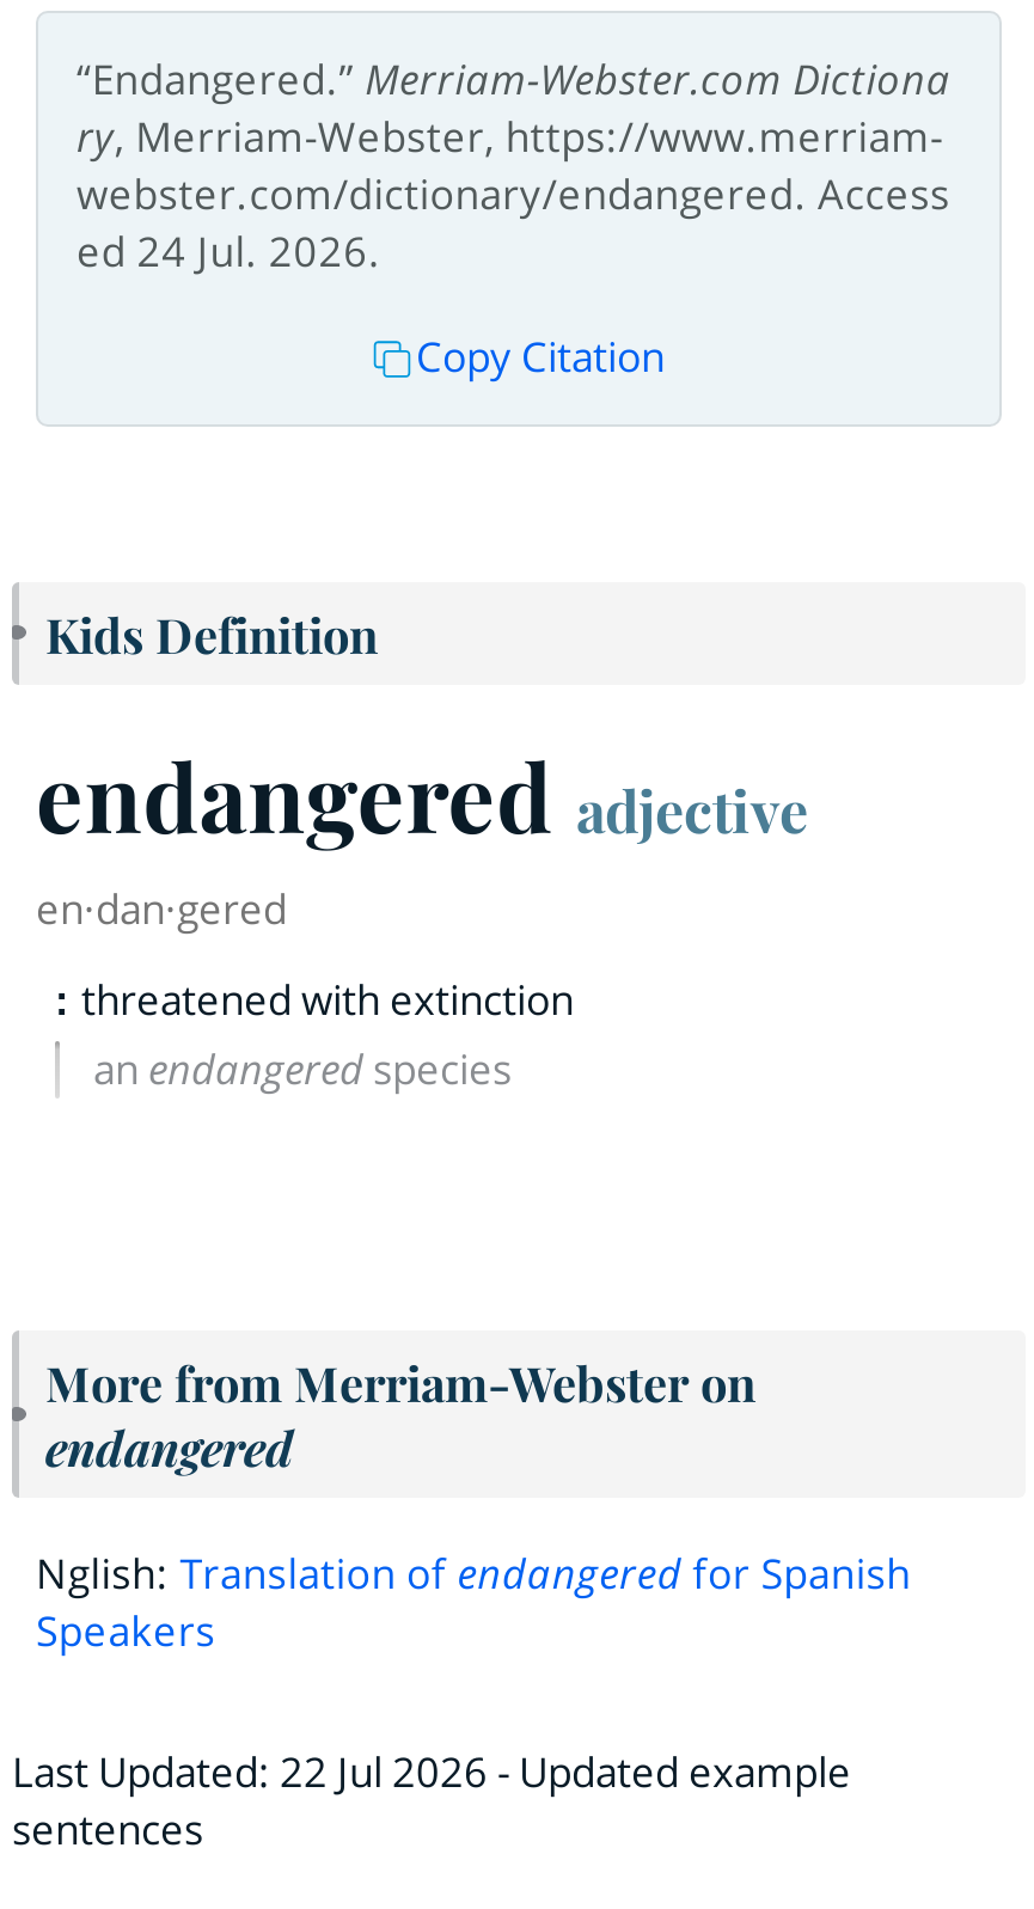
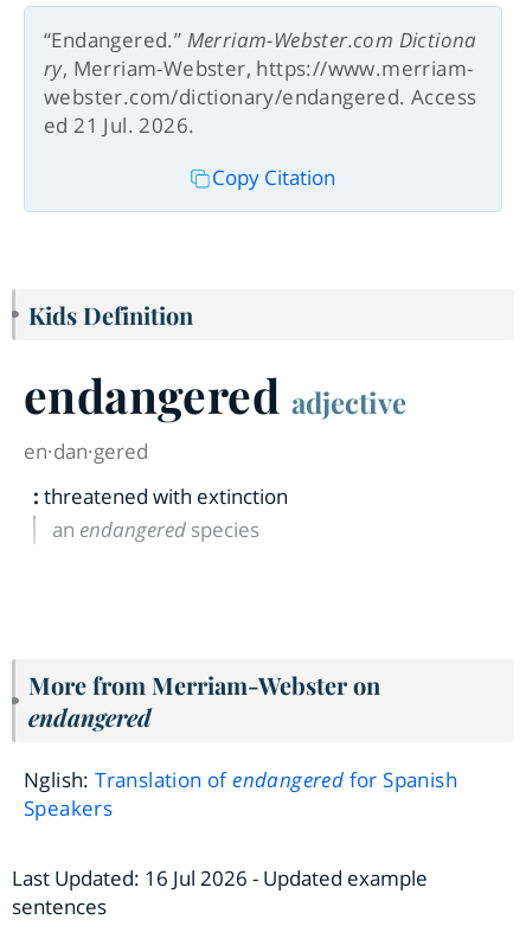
[77,223,381,278] ed 24 Jul. 2026. -> [44,111,195,138] ed 21 Jul. 2026.
[12,1744,851,1799] Last Updated: 22 Jul 2026 - Updated example -> [12,864,428,891] Last Updated: 16 Jul 2026 - Updated example

